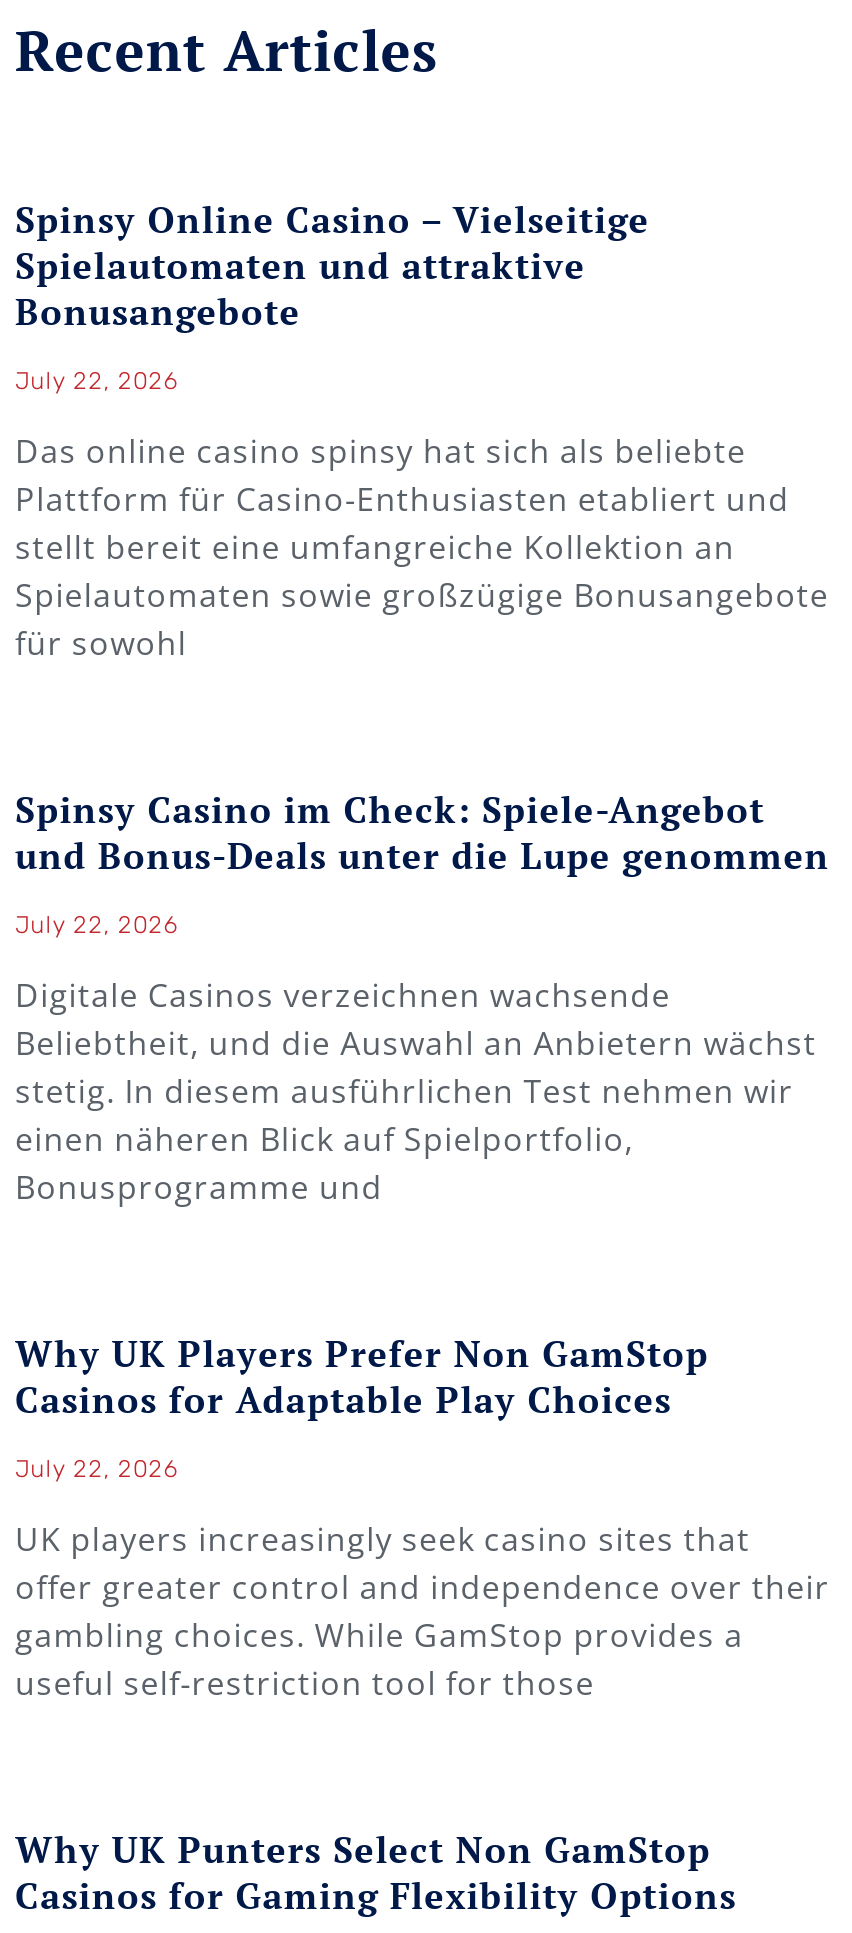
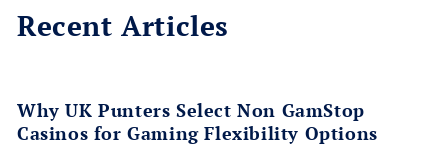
[15,196,830,1706] Spinsy Online Casino – Vielseitige | Spielautomaten und attraktive | Bonusangebote | July 22, 2026 | Das online casino spinsy hat sich als beliebte | Plattform für Casino-Enthusiasten etabliert und | stellt bereit eine umfangreiche Kollektion an | Spielautomaten sowie großzügige Bonusangebote | für sowohl | Spinsy Casino im Check: Spiele-Angebot | und Bonus-Deals unter die Lupe genommen | July 22, 2026 | Digitale Casinos verzeichnen wachsende | Beliebtheit, und die Auswahl an Anbietern wächst | stetig. In diesem ausführlichen Test nehmen wir | einen näheren Blick auf Spielportfolio, | Bonusprogramme und | Why UK Players Prefer Non GamStop | Casinos for Adaptable Play Choices | July 22, 2026 | UK players increasingly seek casino sites that | offer greater control and independence over their | gambling choices. While GamStop provides a | useful self-restriction tool for those -> none

